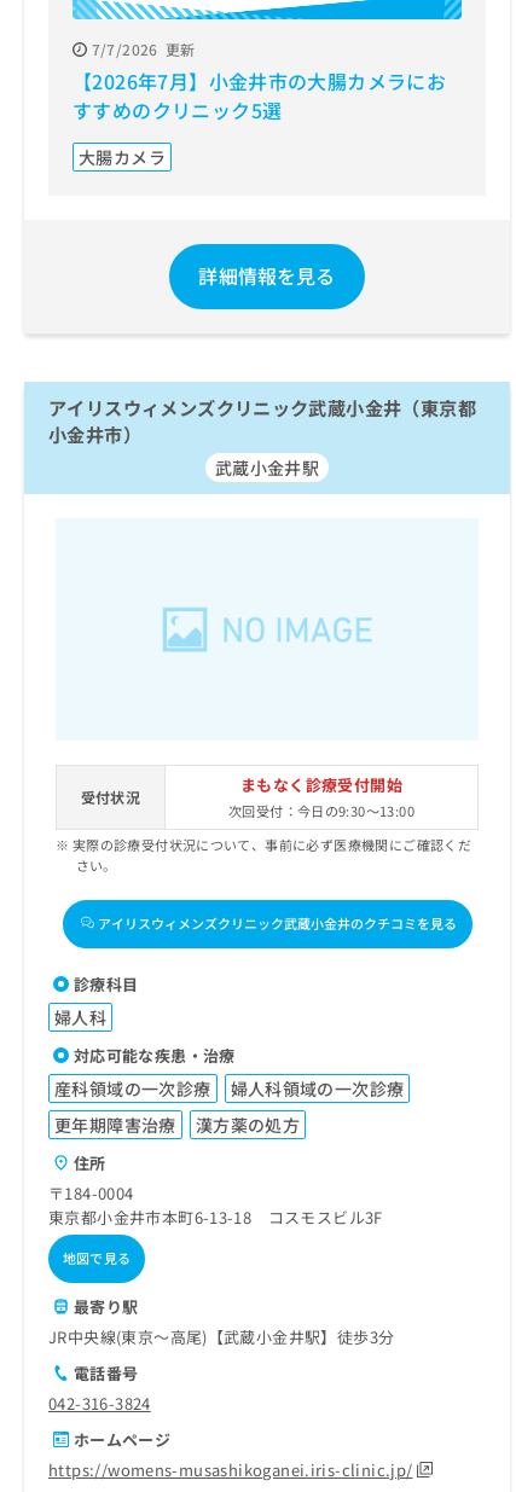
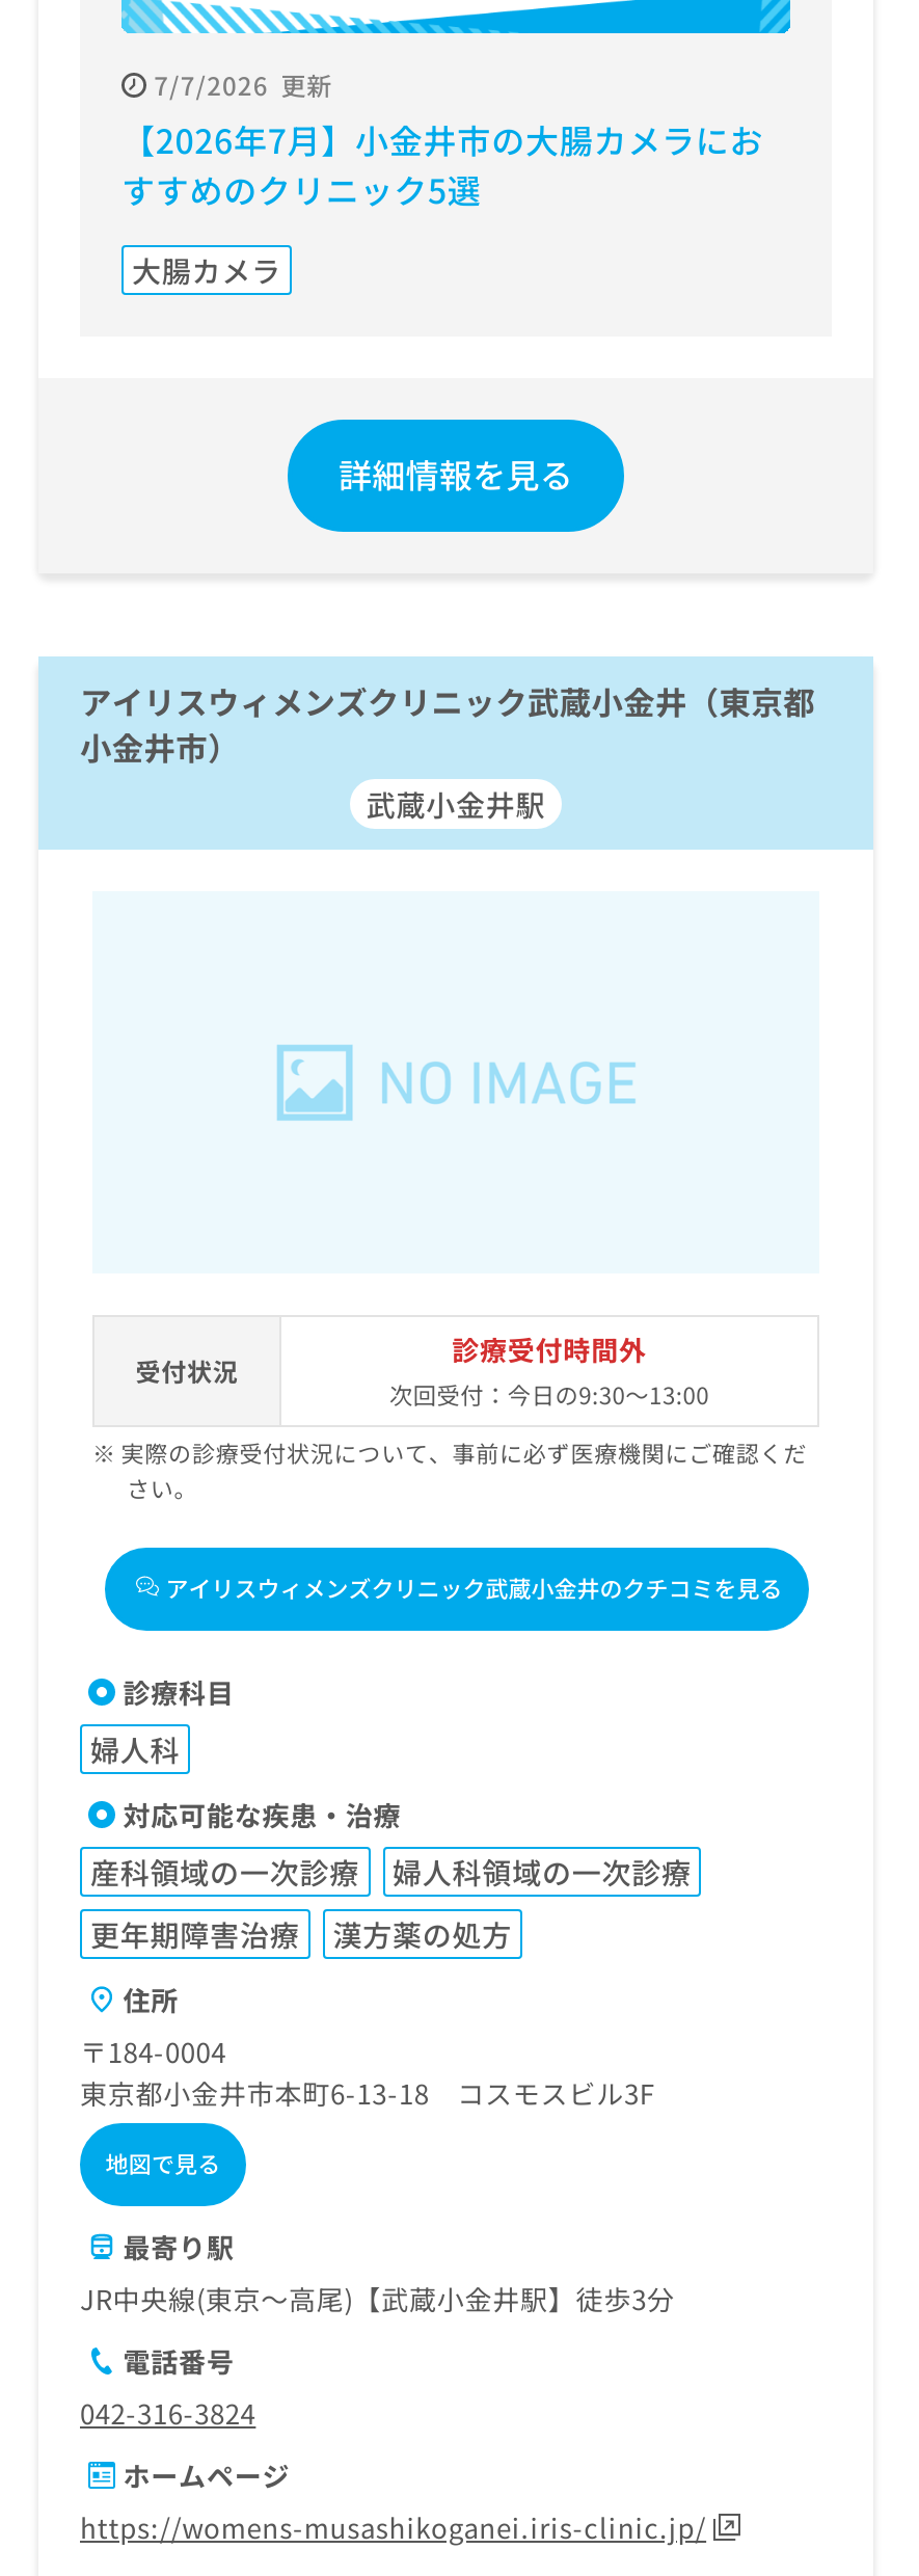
[240,773,402,796] まもなく診療受付開始 -> [452,1329,647,1368] 診療受付時間外

